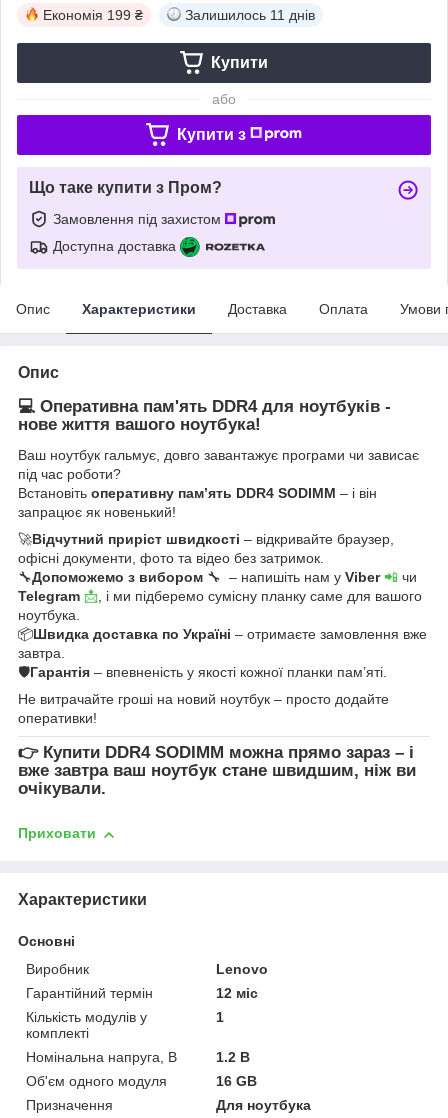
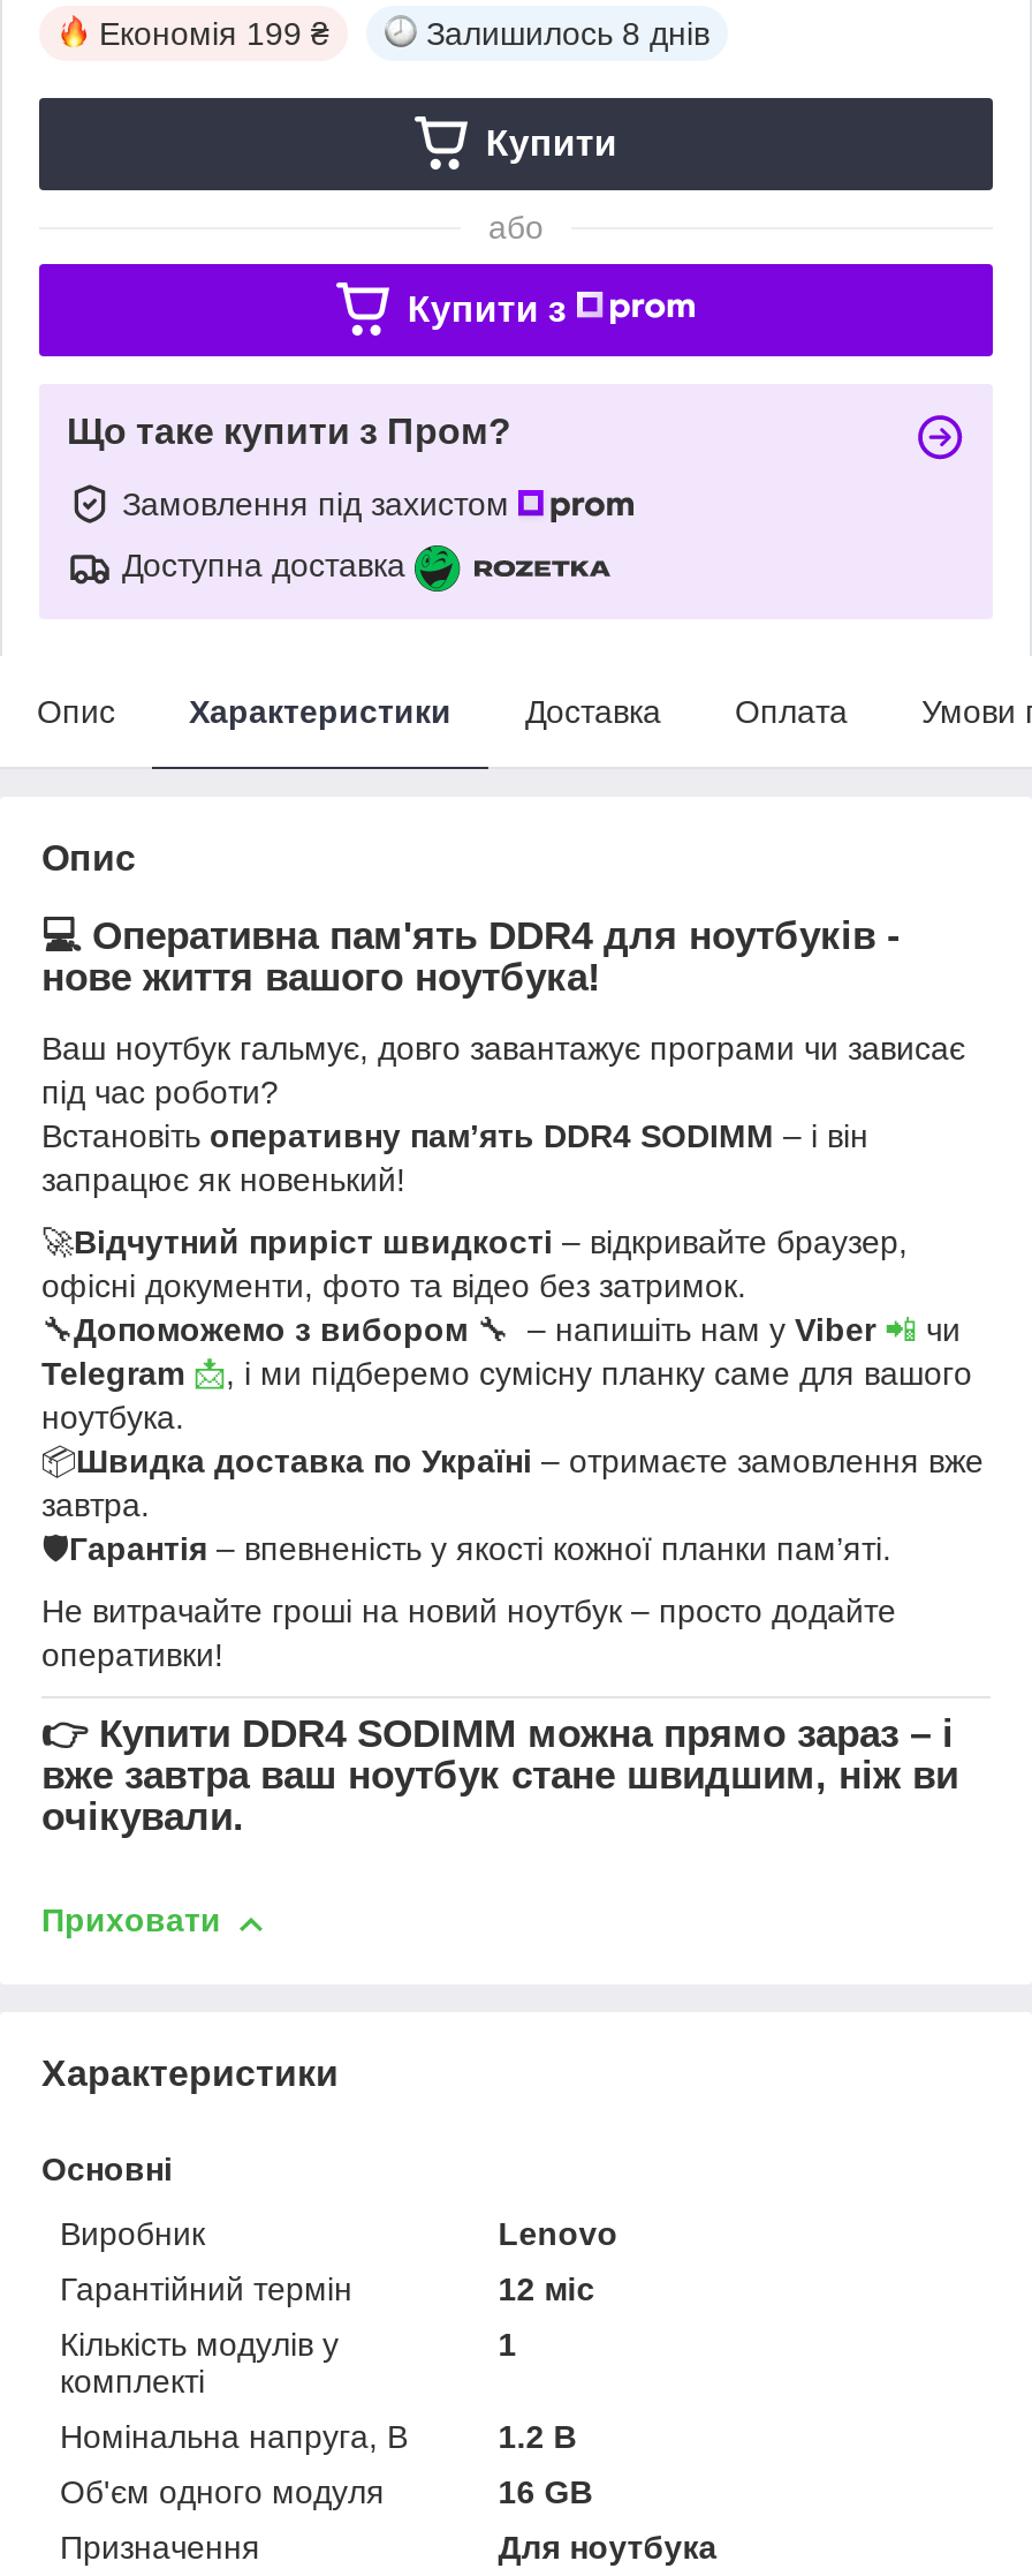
[185,7,315,23] Залишилось 11 днів -> [426,15,709,51] Залишилось 8 днів

